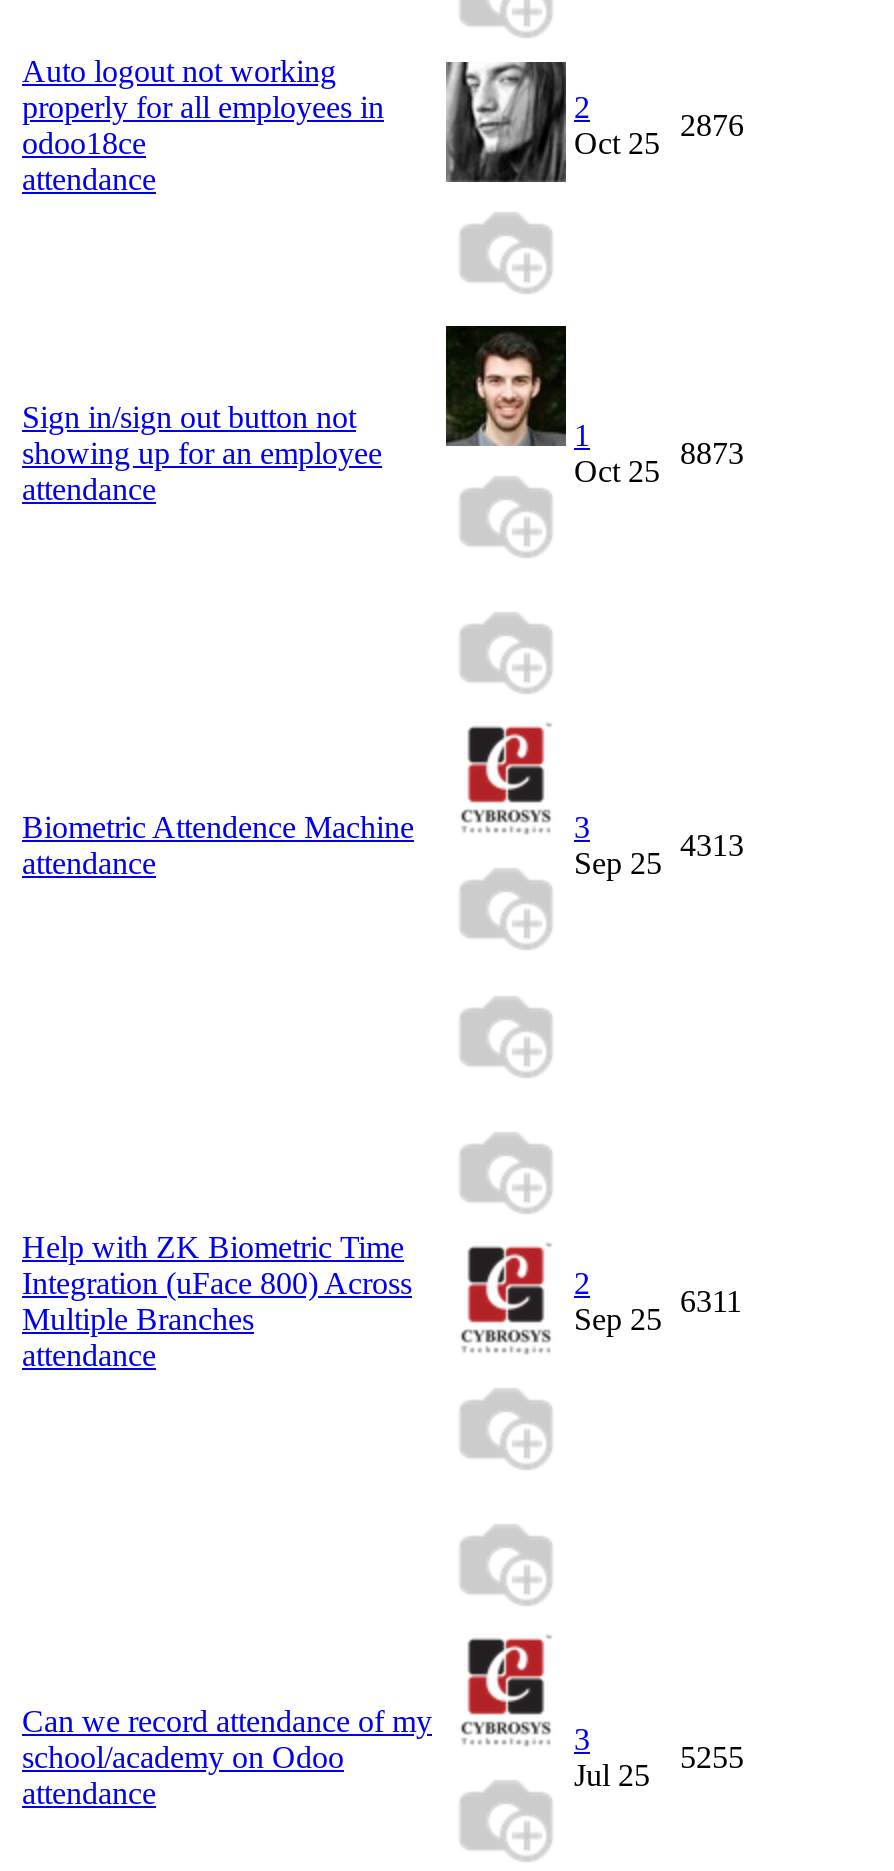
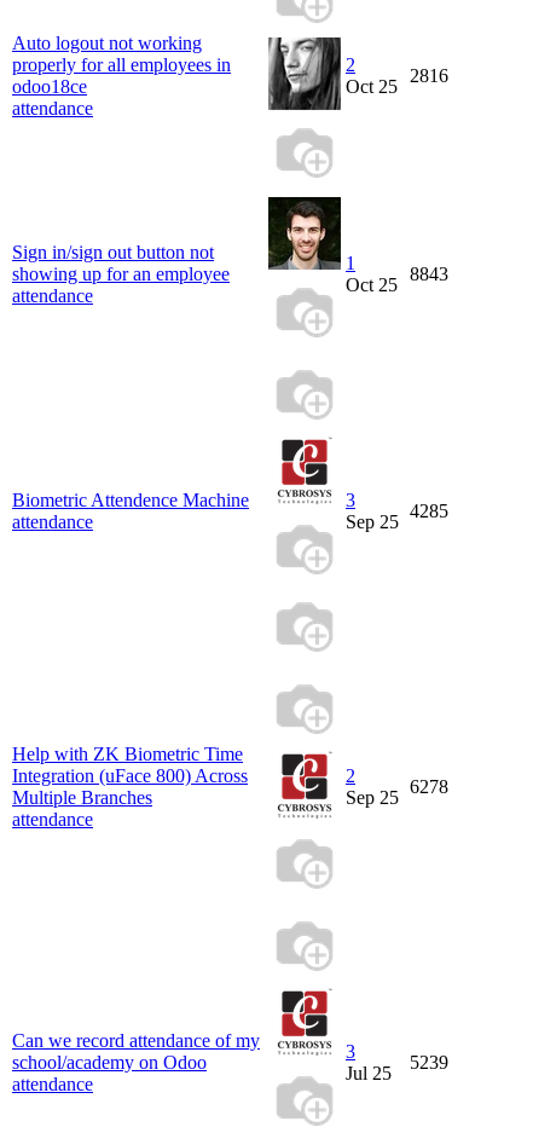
[680,109,744,143] 2876 -> [410,66,448,86] 2816
[680,437,744,471] 8873 -> [410,264,448,285] 8843
[680,829,744,863] 4313 -> [410,501,448,522] 4285
[680,1285,742,1319] 6311 -> [410,777,448,797] 6278
[680,1741,744,1775] 5255 -> [410,1052,448,1073] 5239

